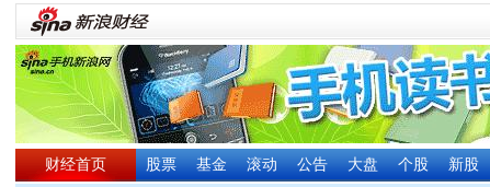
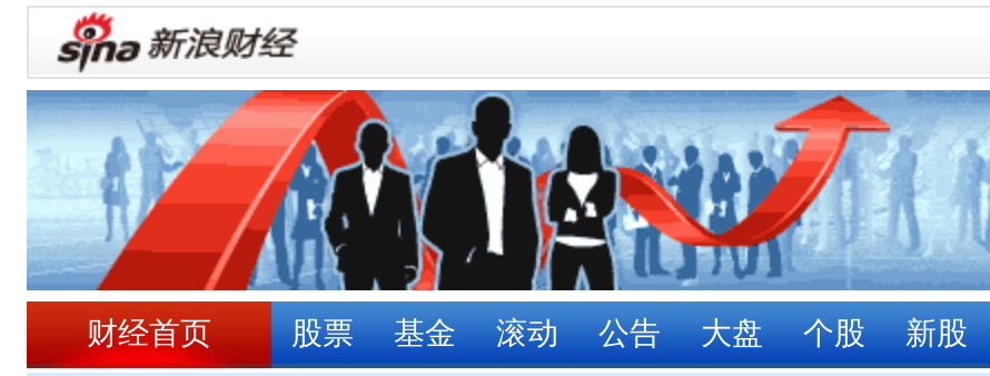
[14,44,487,144] [image] -> [24,88,983,293] [image]

